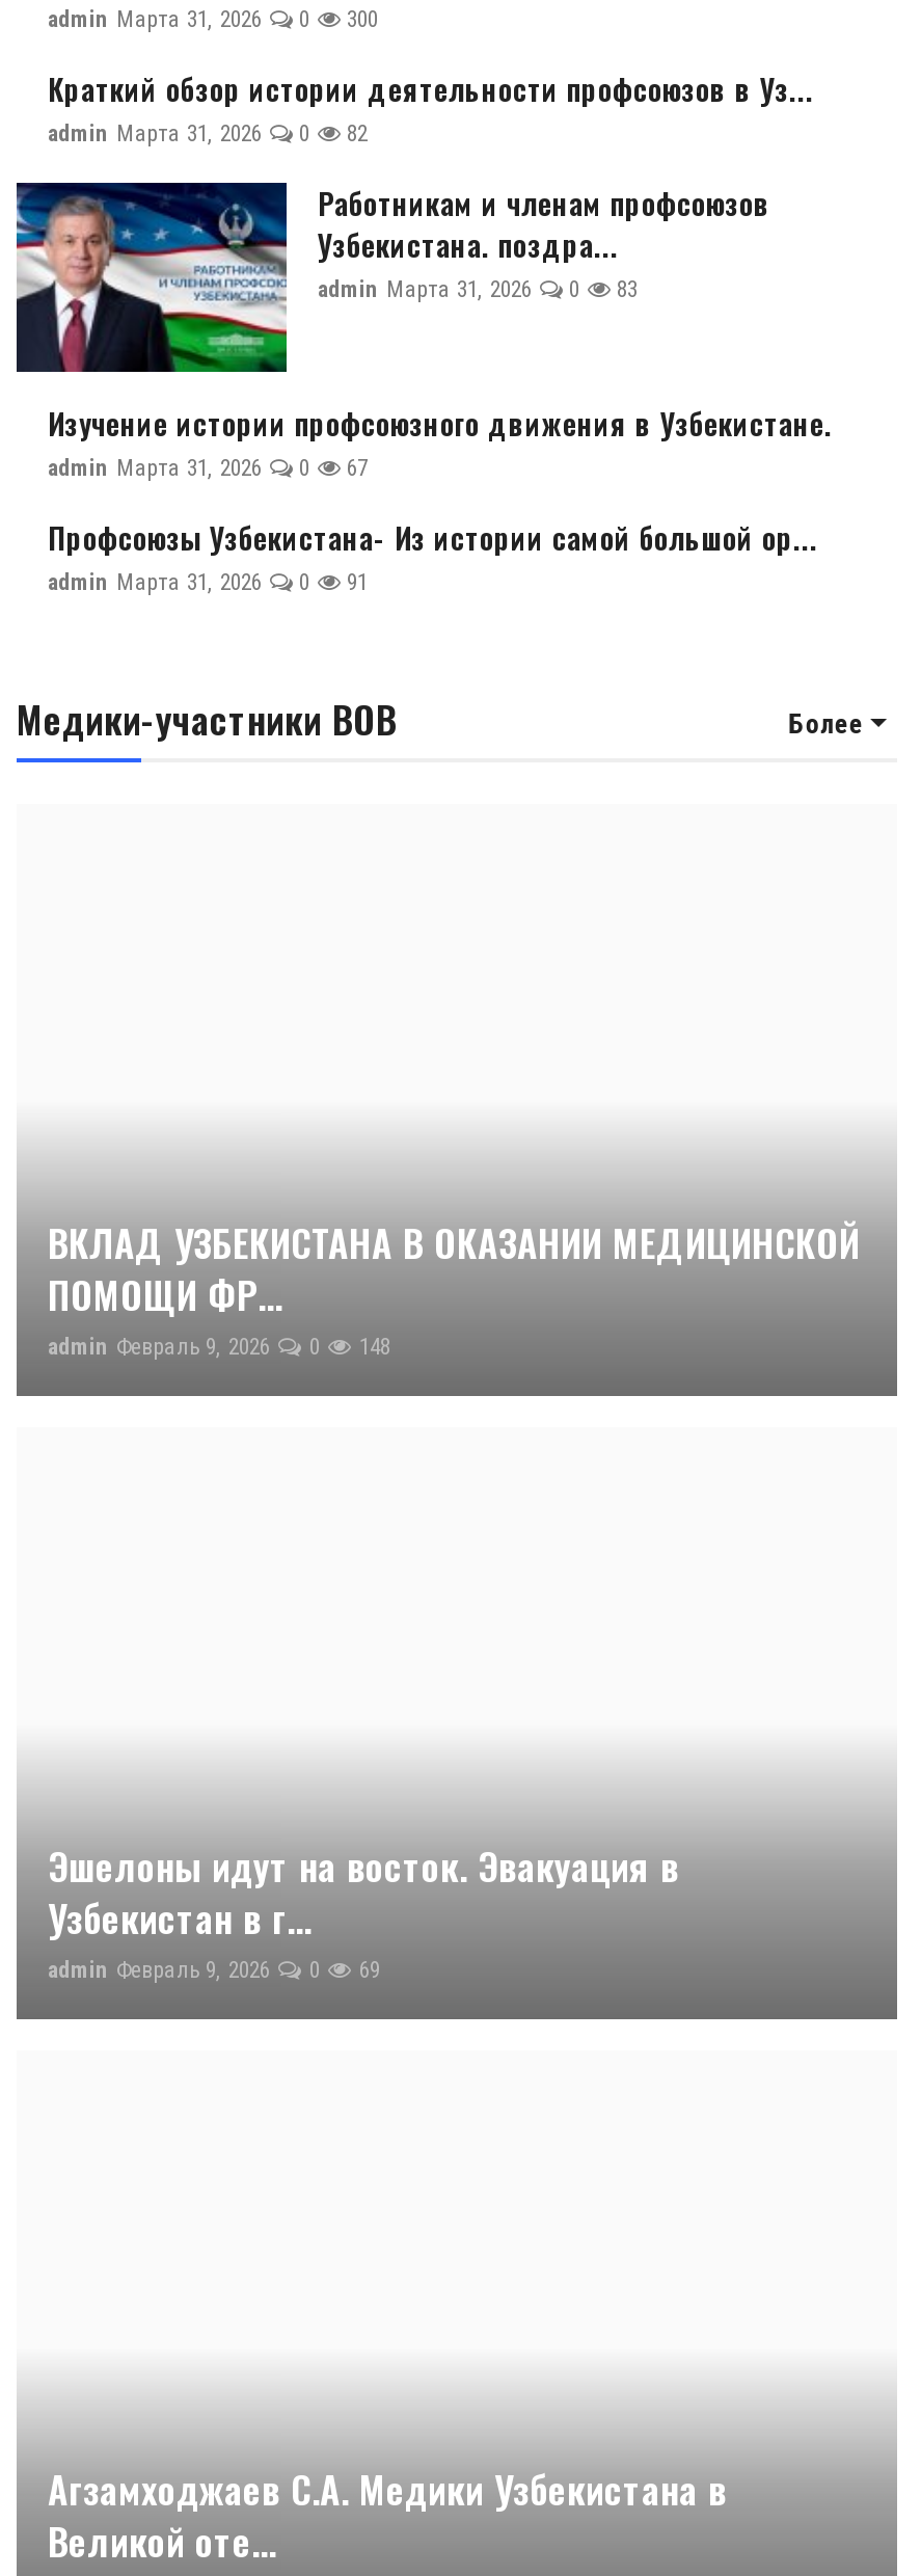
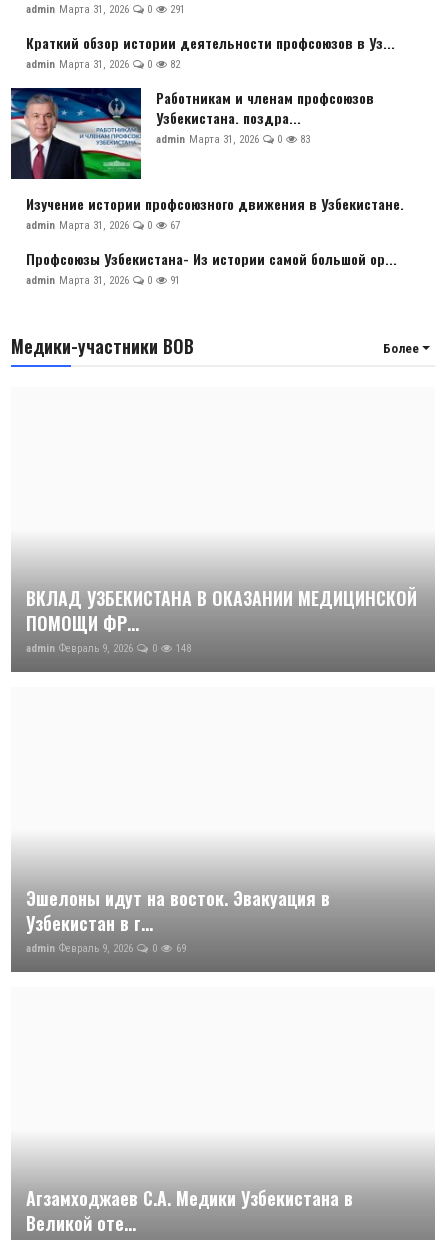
[48,5,378,32] admin Марта 31, 2026 0 300 -> [26,2,185,15] admin Марта 31, 2026 0 291

